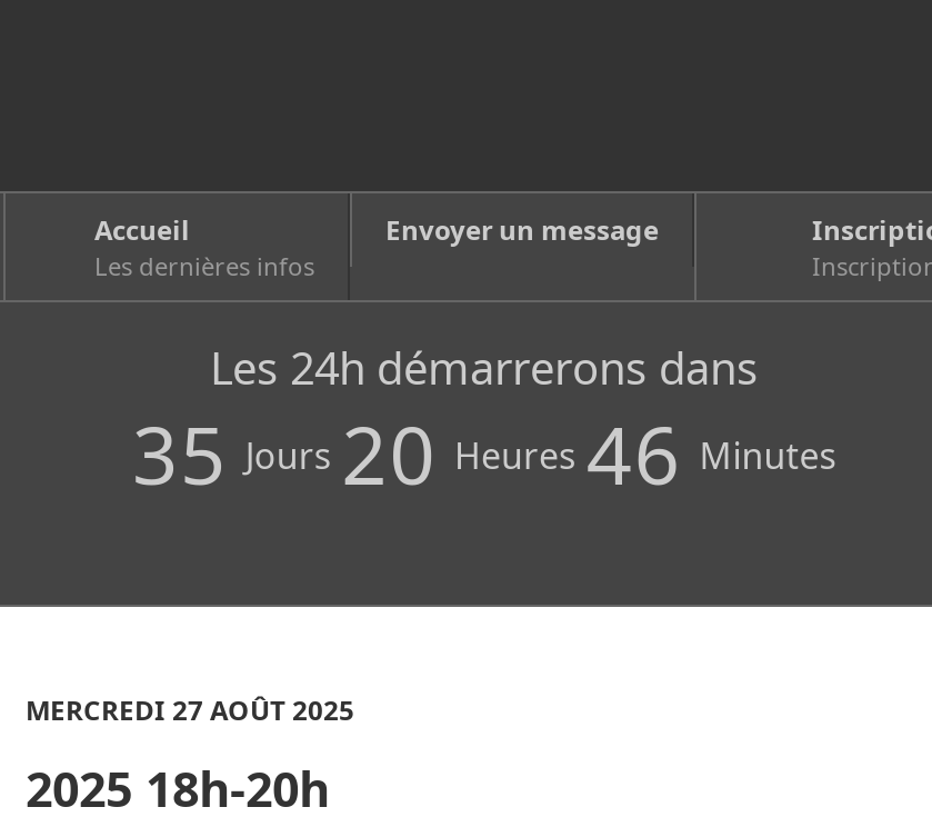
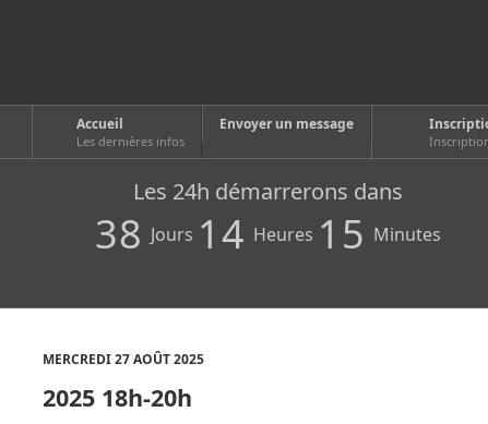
[132,400,837,509] 35 Jours 20 Heures 46 Minutes -> [95,207,441,261] 38 Jours 14 Heures 15 Minutes

